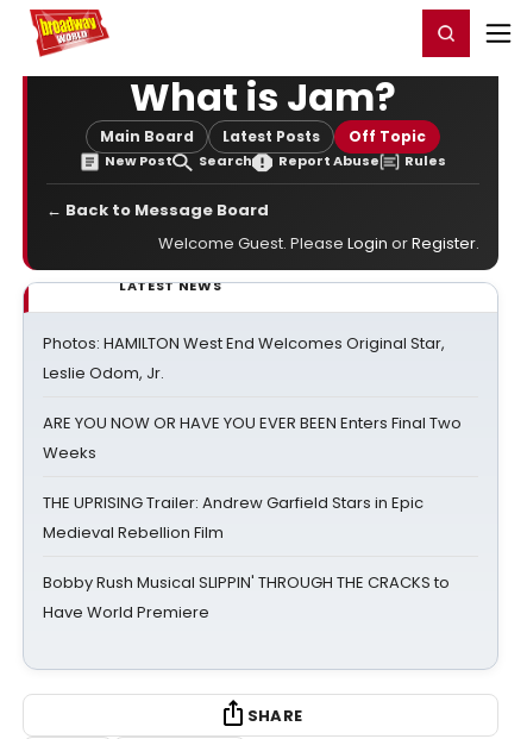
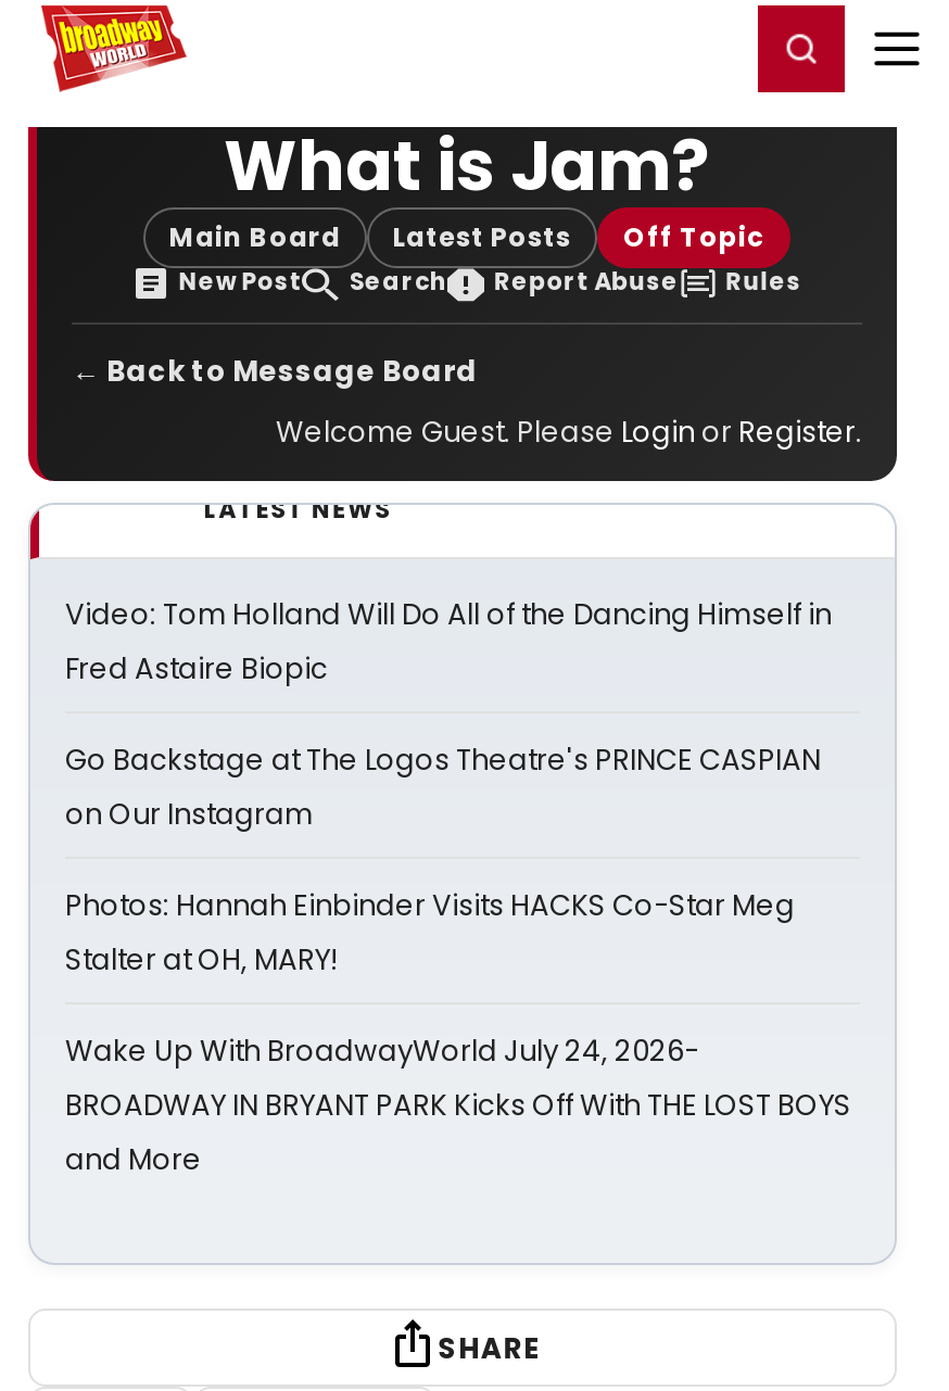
[43,332,445,384] Photos: HAMILTON West End Welcomes Original Star, | Leslie Odom, Jr. -> [65,594,832,690] Video: Tom Holland Will Do All of the Dancing Himself in | Fred Astaire Biopic
[43,412,462,464] ARE YOU NOW OR HAVE YOU EVER BEEN Enters Final Two | Weeks -> [65,739,821,835] Go Backstage at The Logos Theatre's PRINCE CASPIAN | on Our Instagram
[43,491,424,544] THE UPRISING Trailer: Andrew Garfield Stars in Epic | Medieval Rebellion Film -> [65,885,795,981] Photos: Hannah Einbinder Visits HACKS Co-Star Meg | Stalter at OH, MARY!
[43,571,450,624] Bobby Rush Musical SLIPPIN' THROUGH THE CRACKS to | Have World Premiere -> [65,1030,851,1180] Wake Up With BroadwayWorld July 24, 2026- | BROADWAY IN BRYANT PARK Kicks Off With THE LOST BOYS | and More

